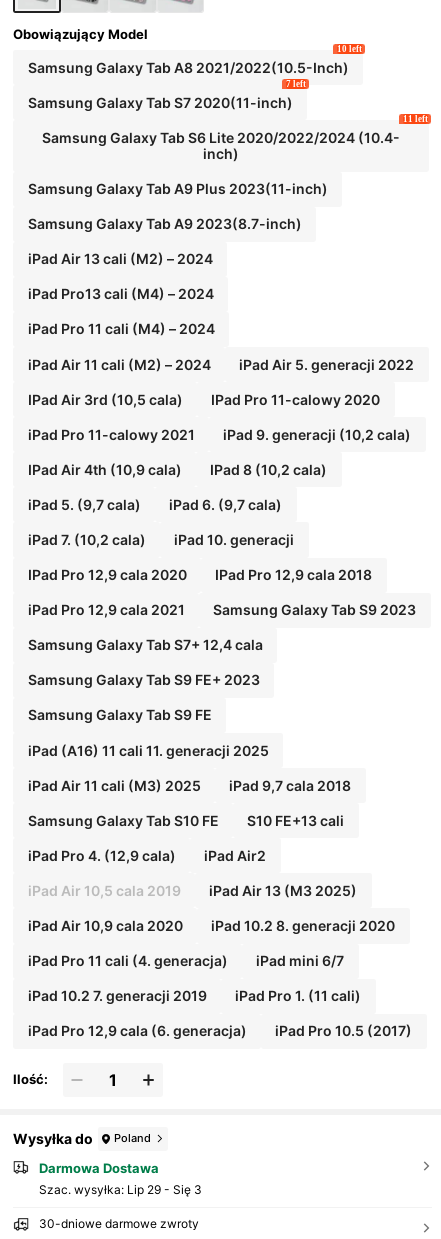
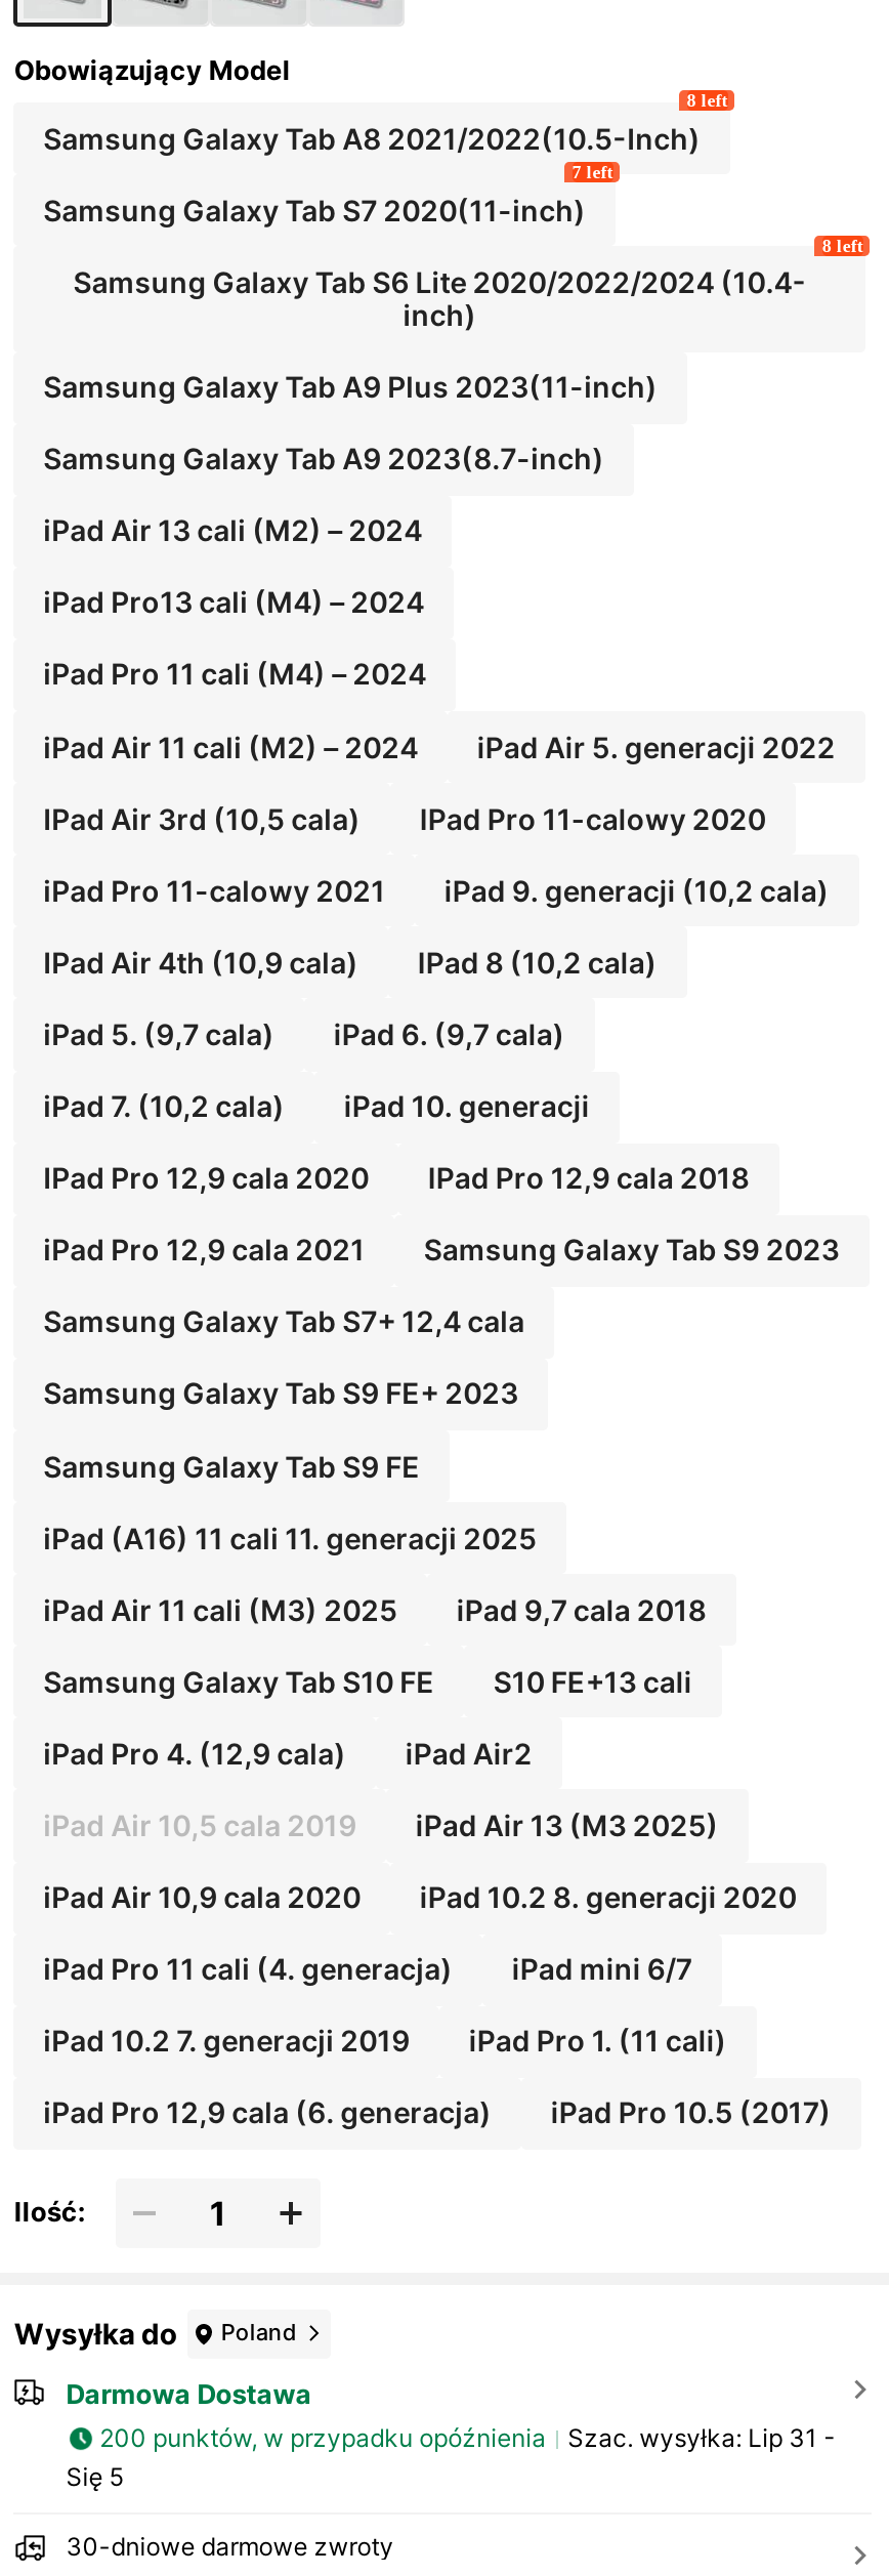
[337,44,362,54] 10 left -> [687,91,728,111] 8 left
[403,114,428,124] 11 left -> [822,234,863,255] 8 left
[39,1182,202,1197] Szac. wysyłka: Lip 29 - Się 3 -> [66,2423,836,2492] 200 punktów, w przypadku opóźnienia | Szac. wysyłka: Lip 31 - | Się 5

